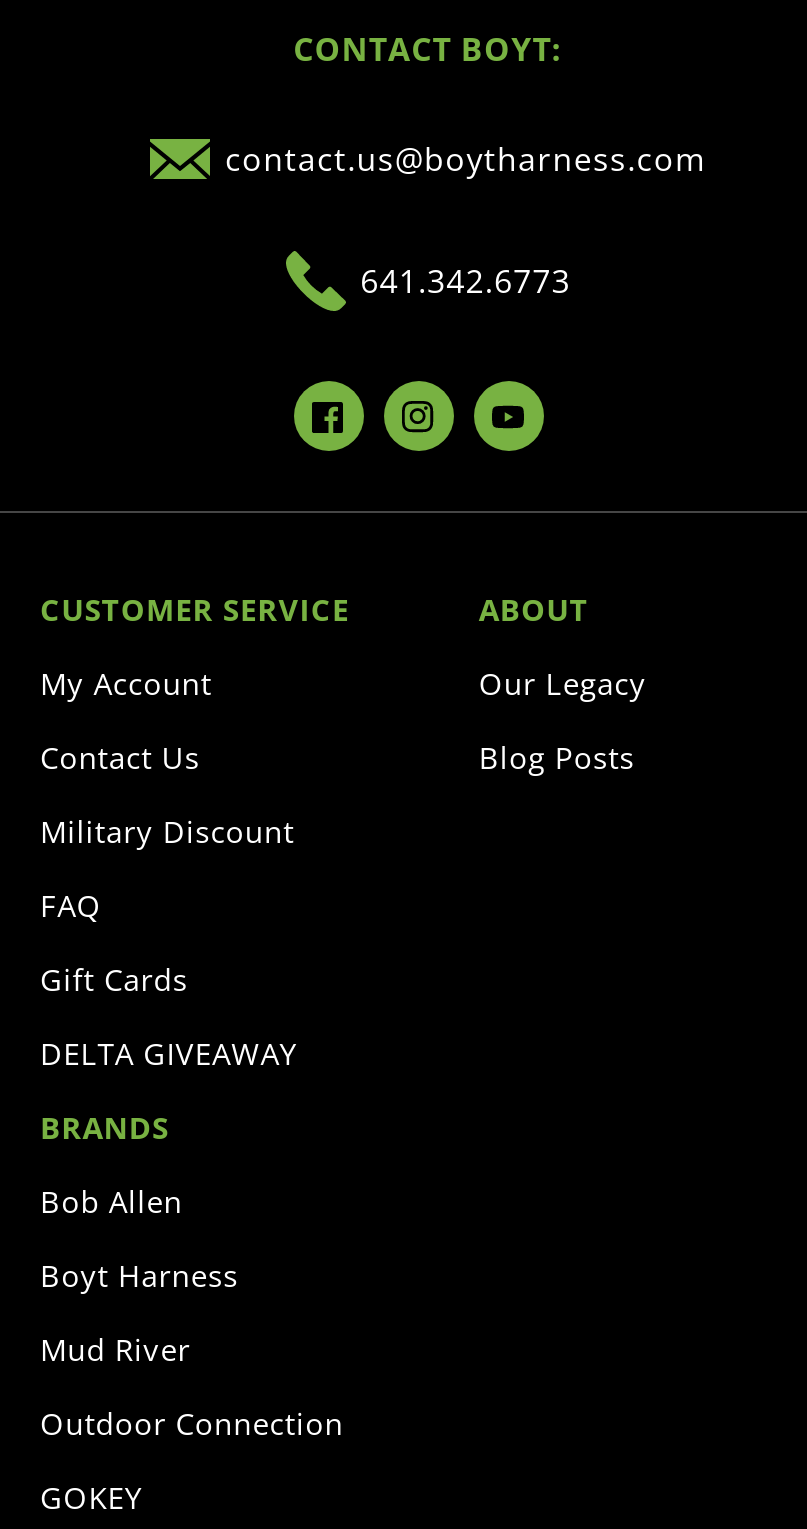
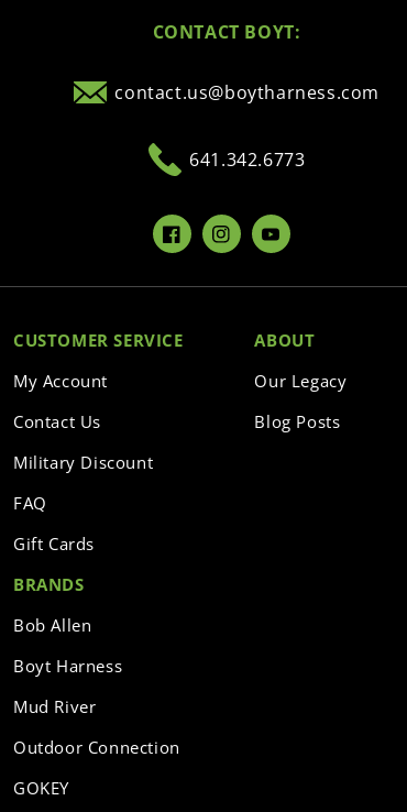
[40,1033,297,1073] DELTA GIVEAWAY -> none

